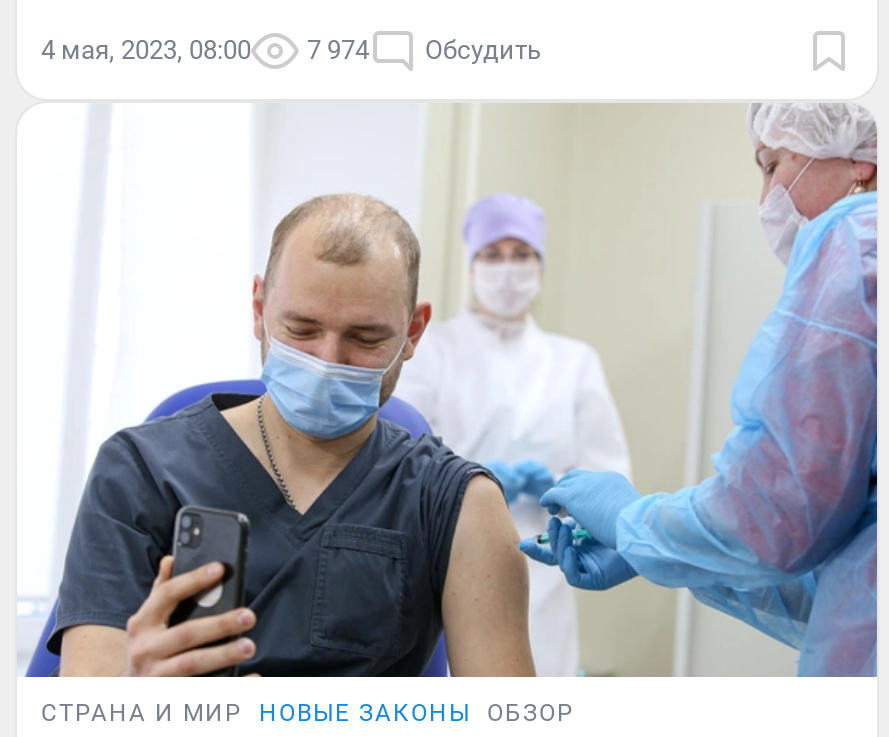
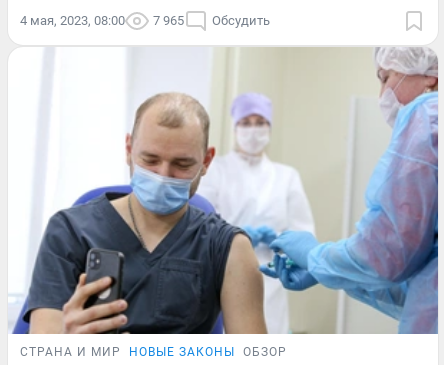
[41,36,541,66] 4 мая, 2023, 08:00 7 974 Обсудить -> [20,13,270,28] 4 мая, 2023, 08:00 7 965 Обсудить

